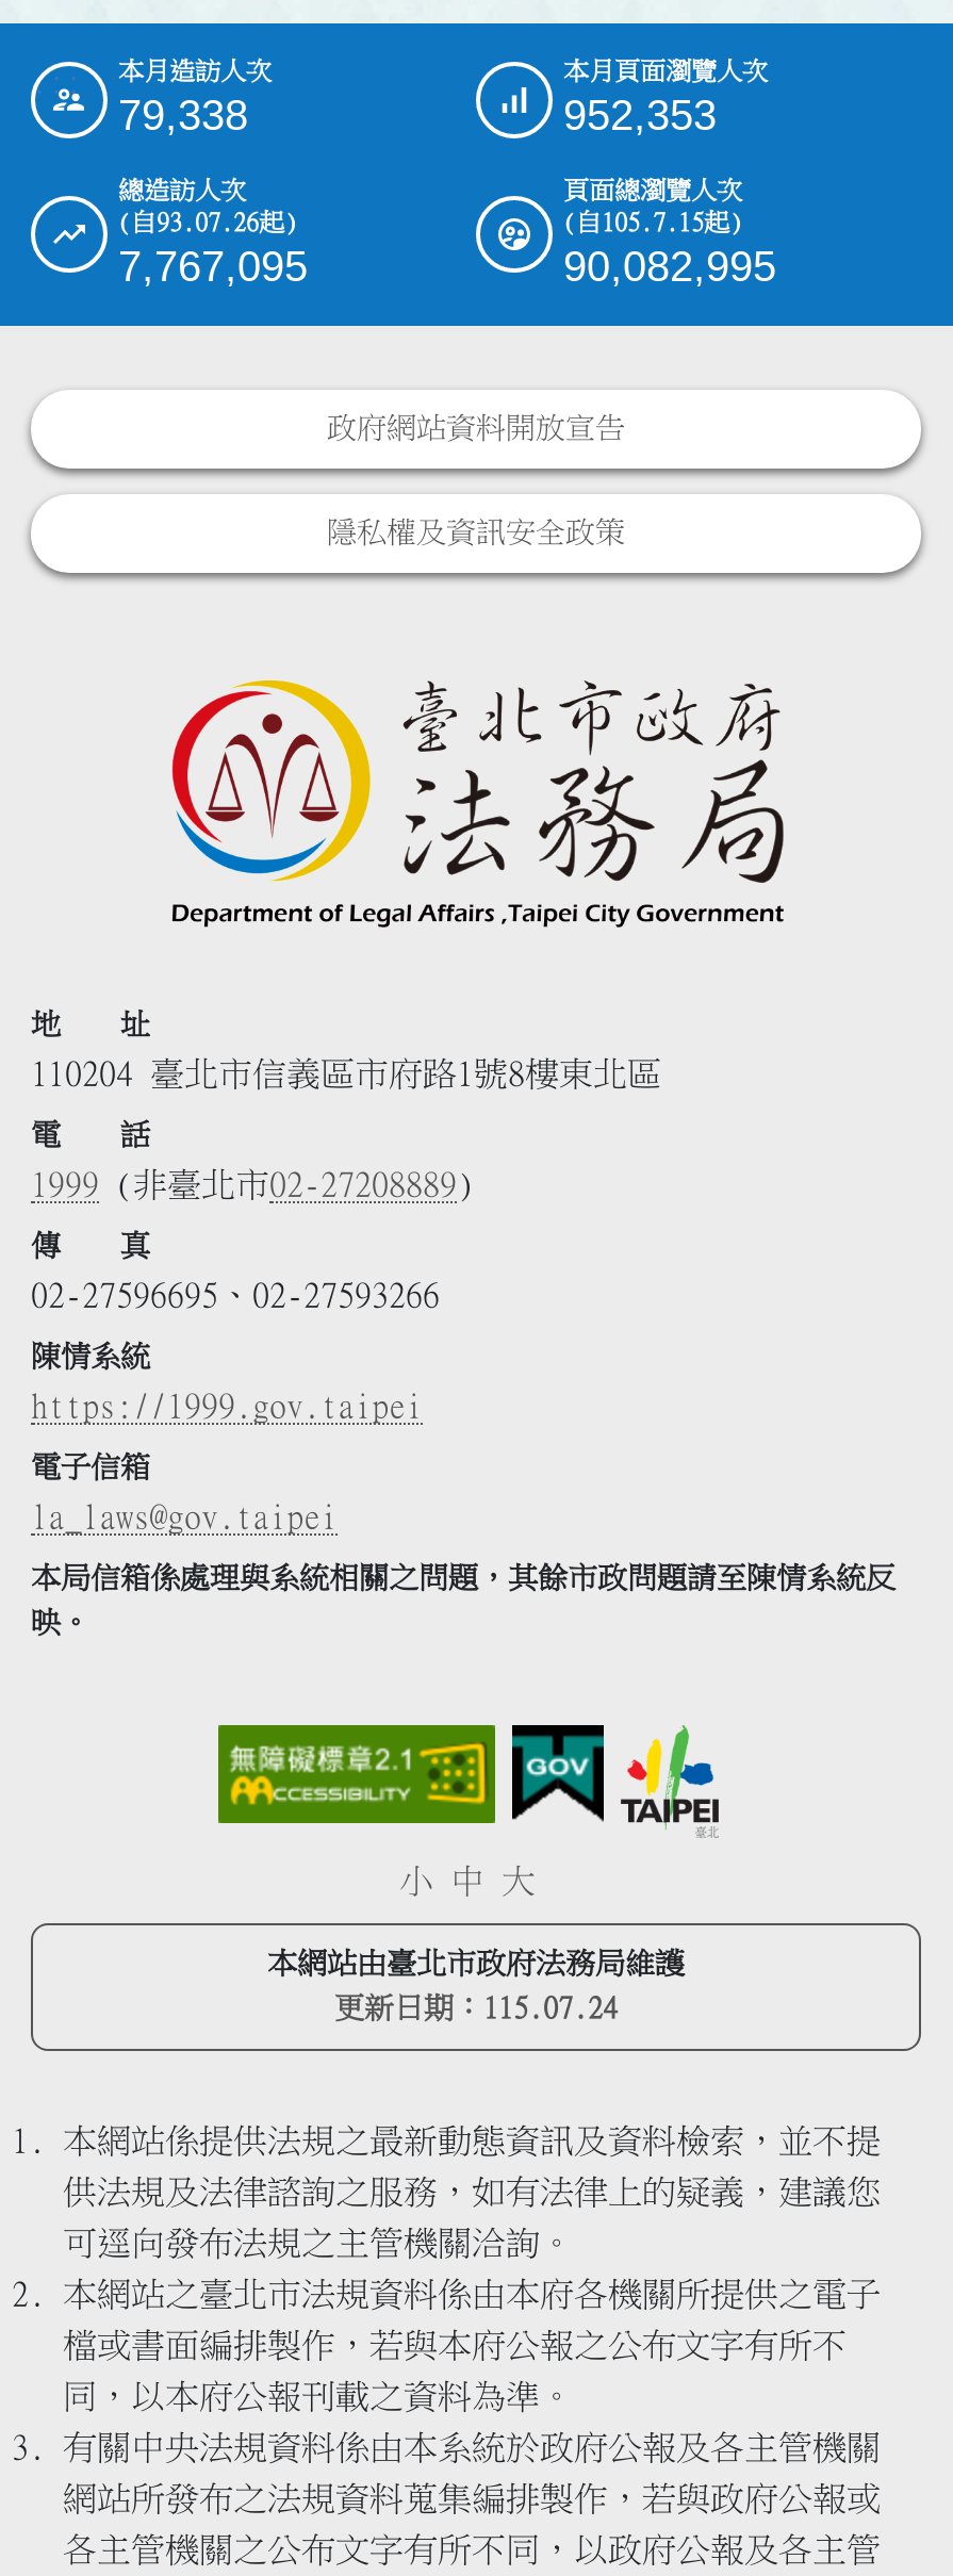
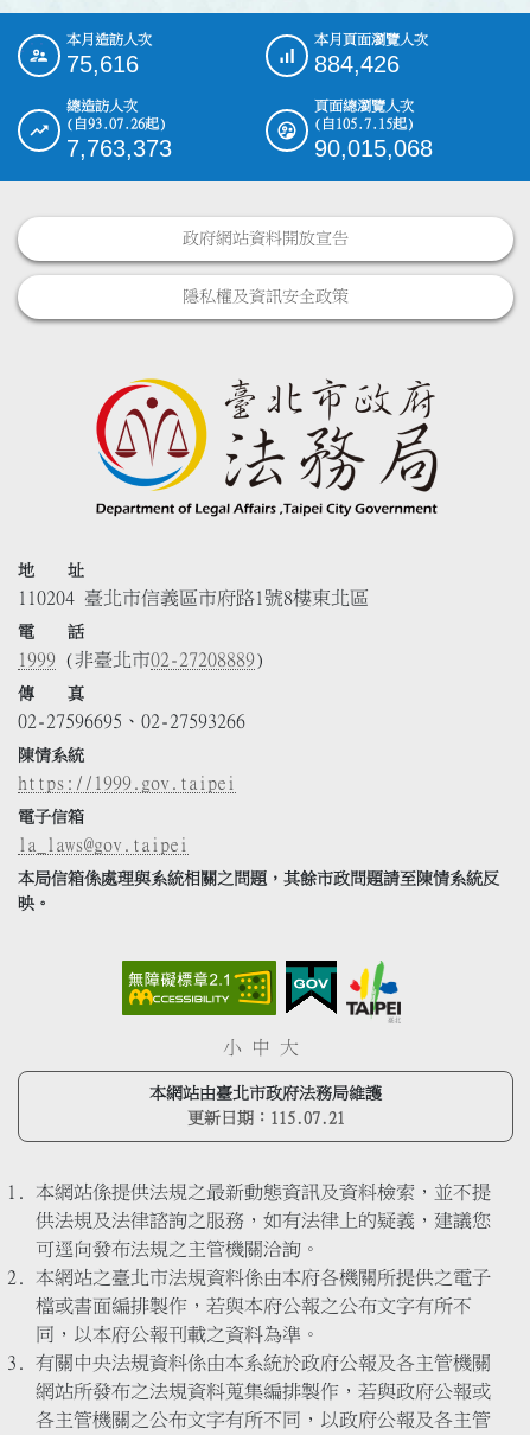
[118,92,248,139] 79,338 -> [66,51,139,78] 75,616
[563,92,717,139] 952,353 -> [314,51,400,78] 884,426
[118,244,308,291] 7,767,095 -> [66,136,172,162] 7,763,373
[563,244,776,291] 90,082,995 -> [314,136,433,162] 90,015,068
[334,1992,618,2022] 更新日期：115.07.24 -> [187,1109,344,1126] 更新日期：115.07.21

